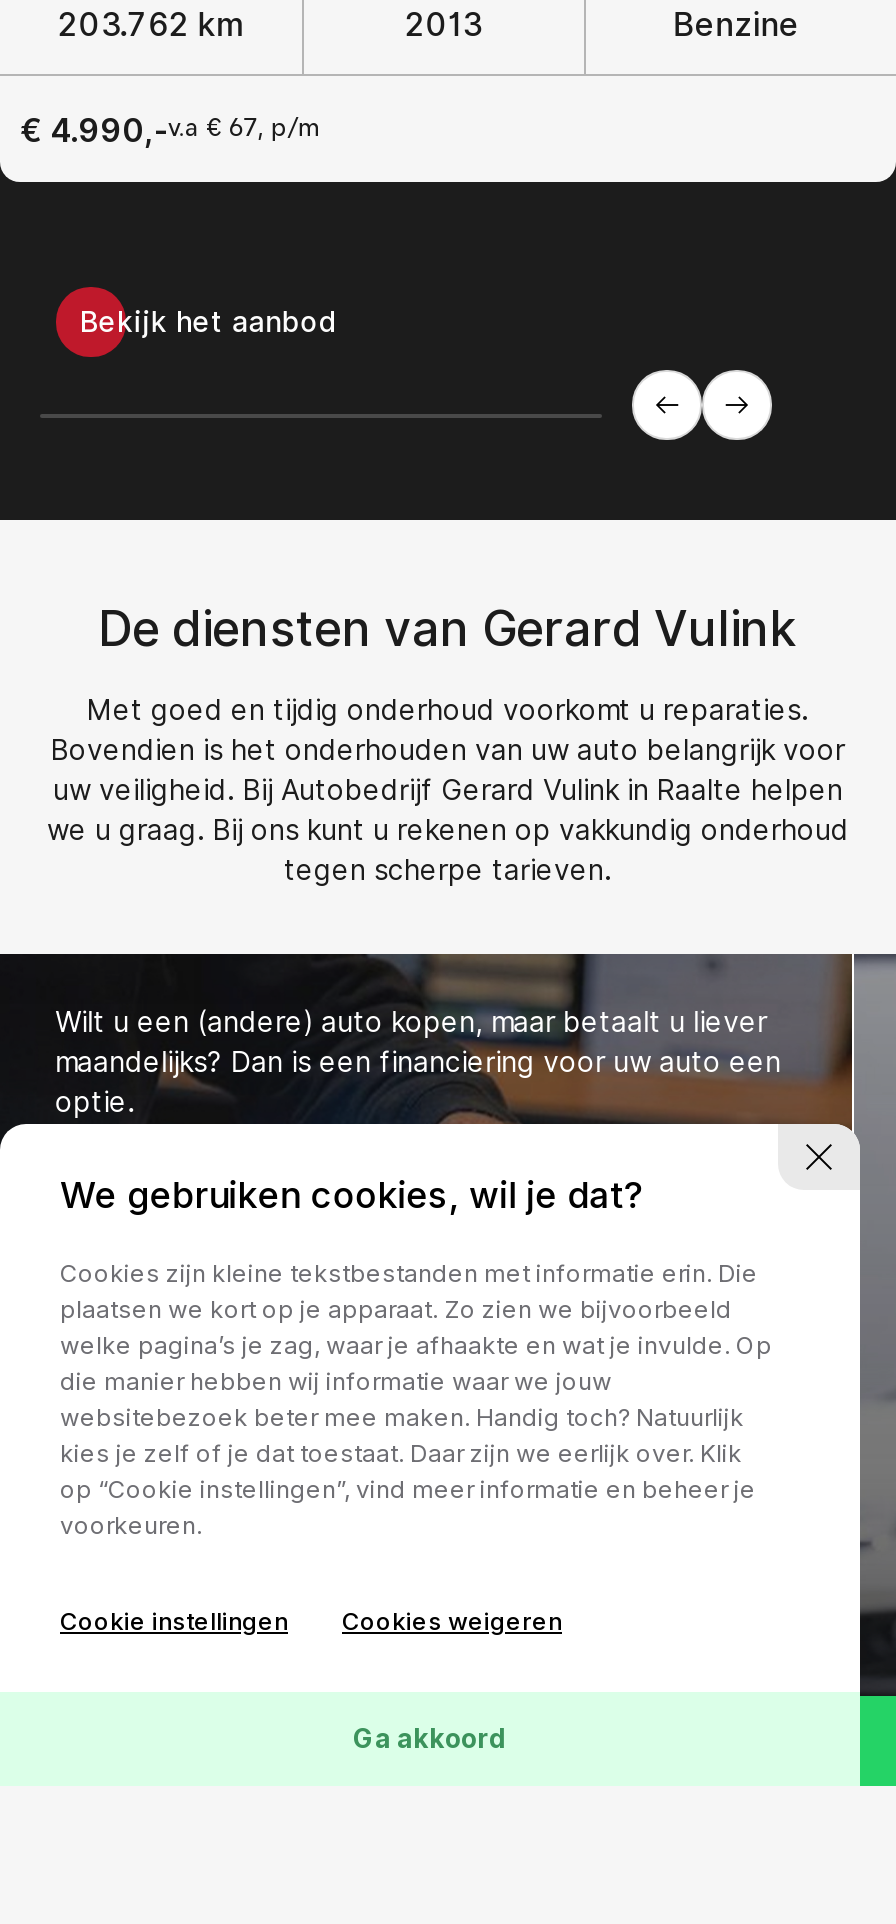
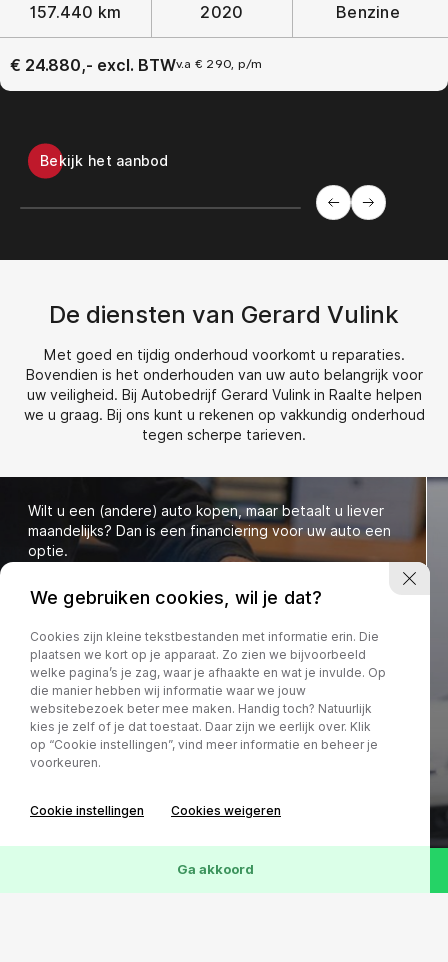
[58,5,245,43] 203.762 km -> [30,3,121,22] 157.440 km
[405,5,483,43] 2013 -> [200,3,243,22] 2020
[20,111,320,149] € 4.990,-v.a € 67, p/m -> [10,56,262,75] € 24.880,- excl. BTWv.a € 290, p/m

